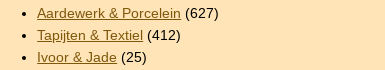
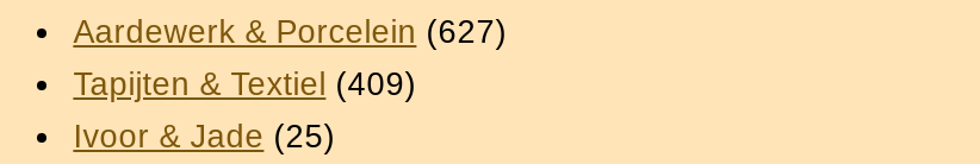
[37,28,181,43] Tapijten & Textiel (412) -> [73,66,417,101] Tapijten & Textiel (409)

